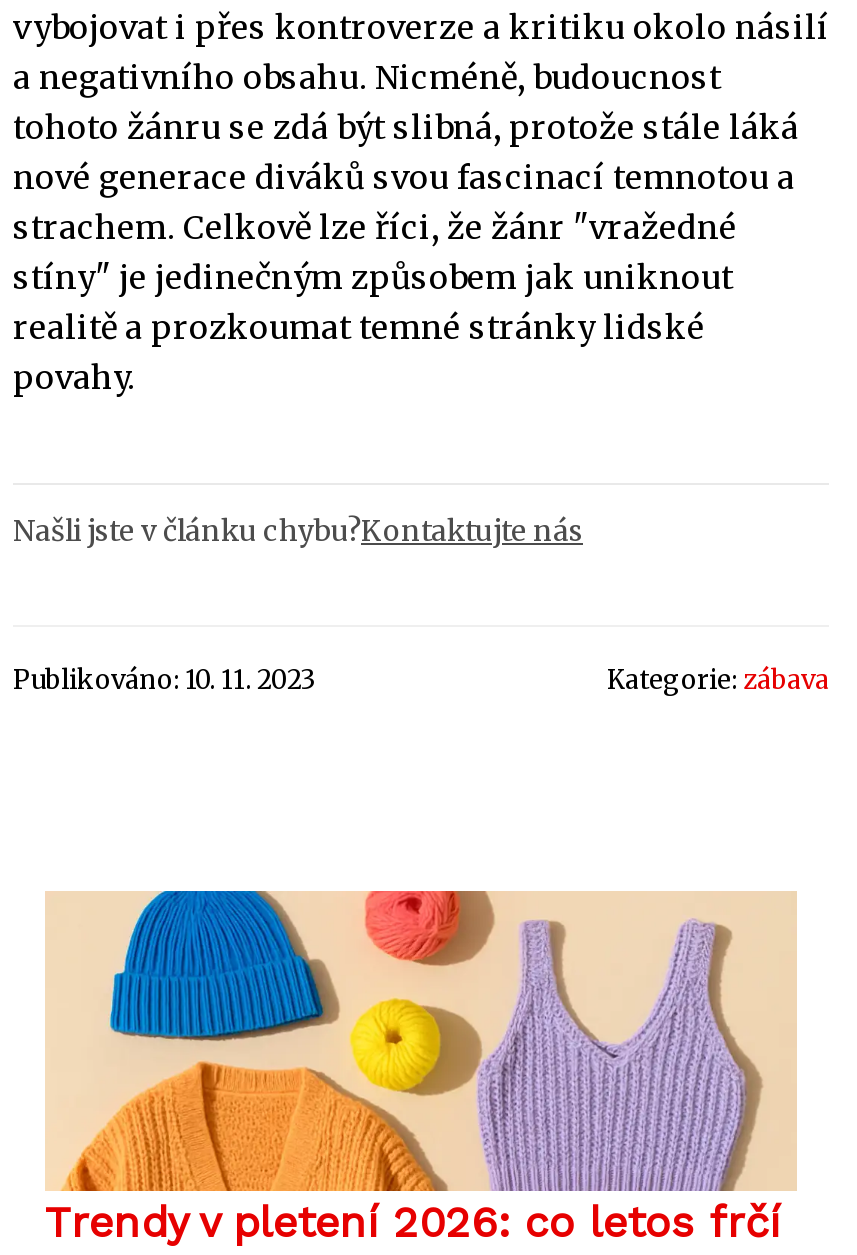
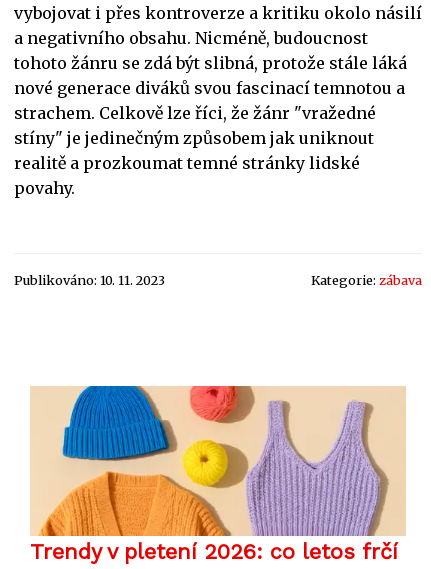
[13,512,583,548] Našli jste v článku chybu?Kontaktujte nás -> none

